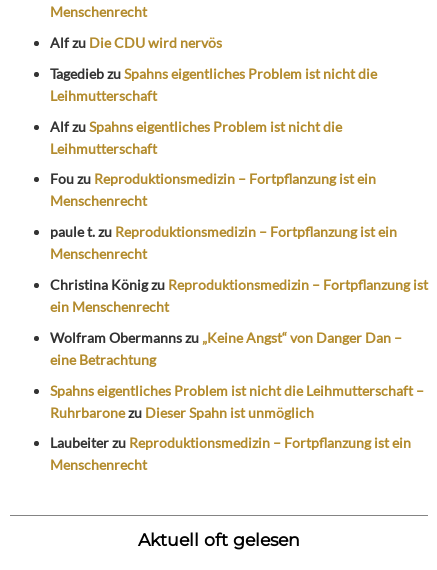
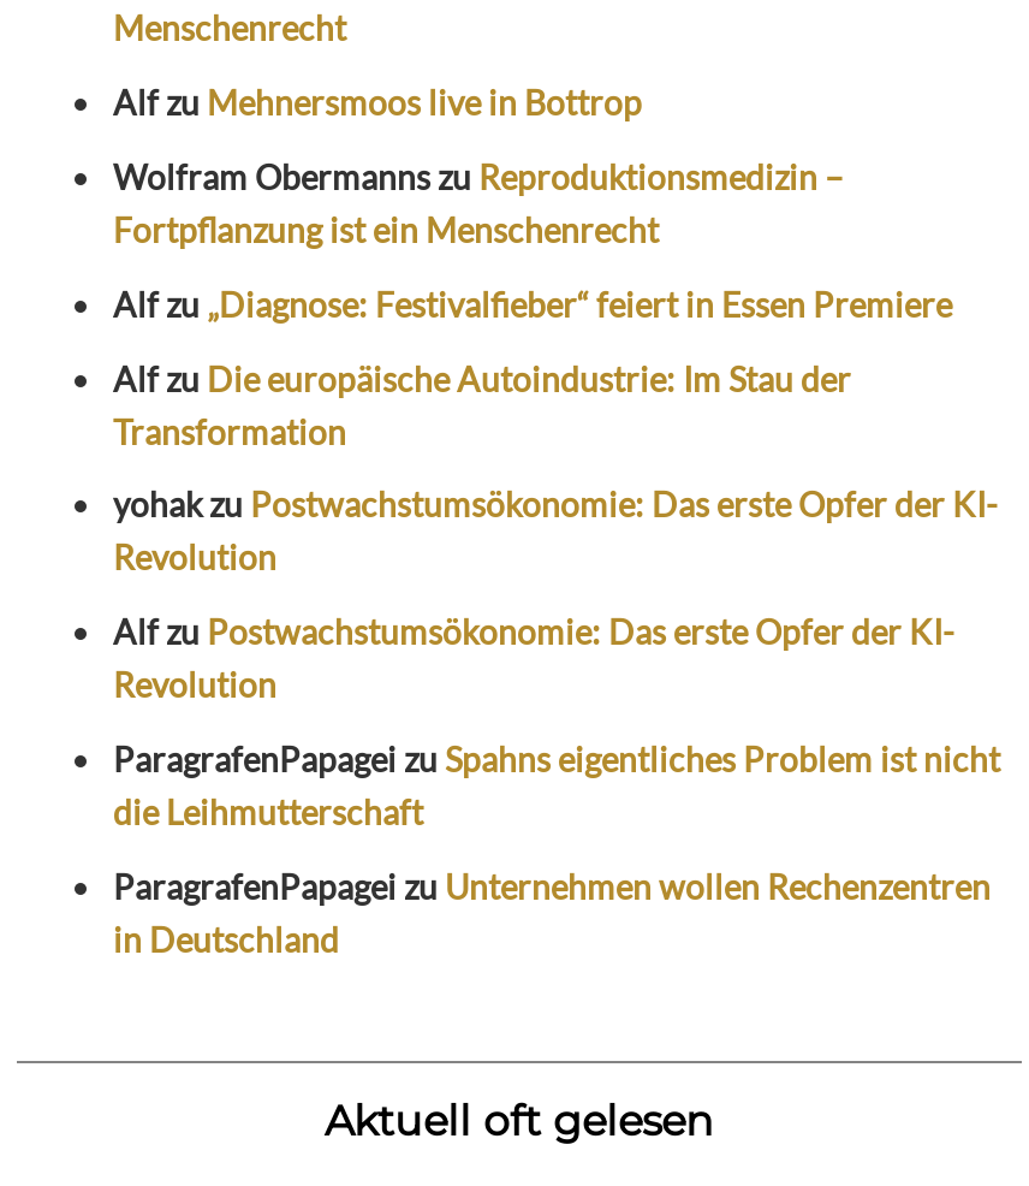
[50,34,428,473] Alf zu Die CDU wird nervös | Tagedieb zu Spahns eigentliches Problem ist nicht die | Leihmutterschaft | Alf zu Spahns eigentliches Problem ist nicht die | Leihmutterschaft | Fou zu Reproduktionsmedizin – Fortpflanzung ist ein | Menschenrecht | paule t. zu Reproduktionsmedizin – Fortpflanzung ist ein | Menschenrecht | Christina Königzu Reproduktionsmedizin – Fortpflanzung ist | ein Menschenrecht | Wolfram Obermanns zu „Keine Angst“ von Danger Dan – | eine Betrachtung | Spahns eigentliches Problem ist nicht die Leihmutterschaft – | Ruhrbarone zu Dieser Spahn ist unmöglich | Laubeiter zu Reproduktionsmedizin – Fortpflanzung ist ein | Menschenrecht -> [113,82,1000,959] Alf zu Mehnersmoos live in Bottrop | Wolfram Obermanns zu Reproduktionsmedizin – | Fortpflanzung ist ein Menschenrecht | Alf zu „Diagnose: Festivalfieber“ feiert in Essen Premiere | Alf zu Die europäische Autoindustrie: Im Stau der | Transformation | yohak zu Postwachstumsökonomie: Das erste Opfer der KI- | Revolution | Alf zu Postwachstumsökonomie: Das erste Opfer der KI- | Revolution | ParagrafenPapagei zu Spahns eigentliches Problem ist nicht | die Leihmutterschaft | ParagrafenPapagei zu Unternehmen wollen Rechenzentren | in Deutschland

